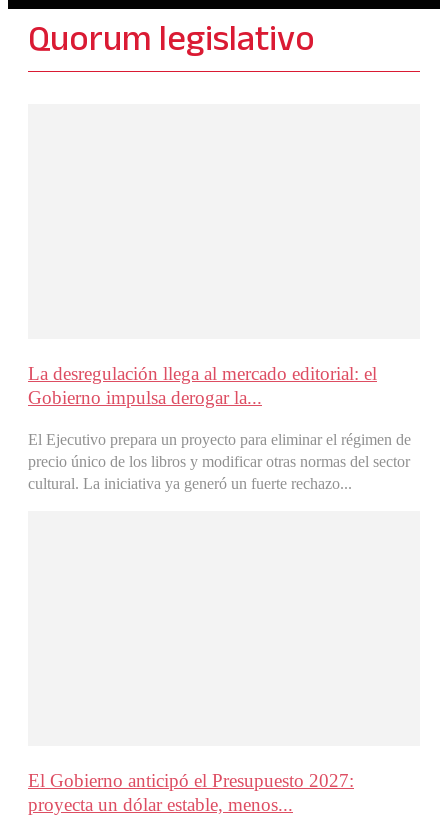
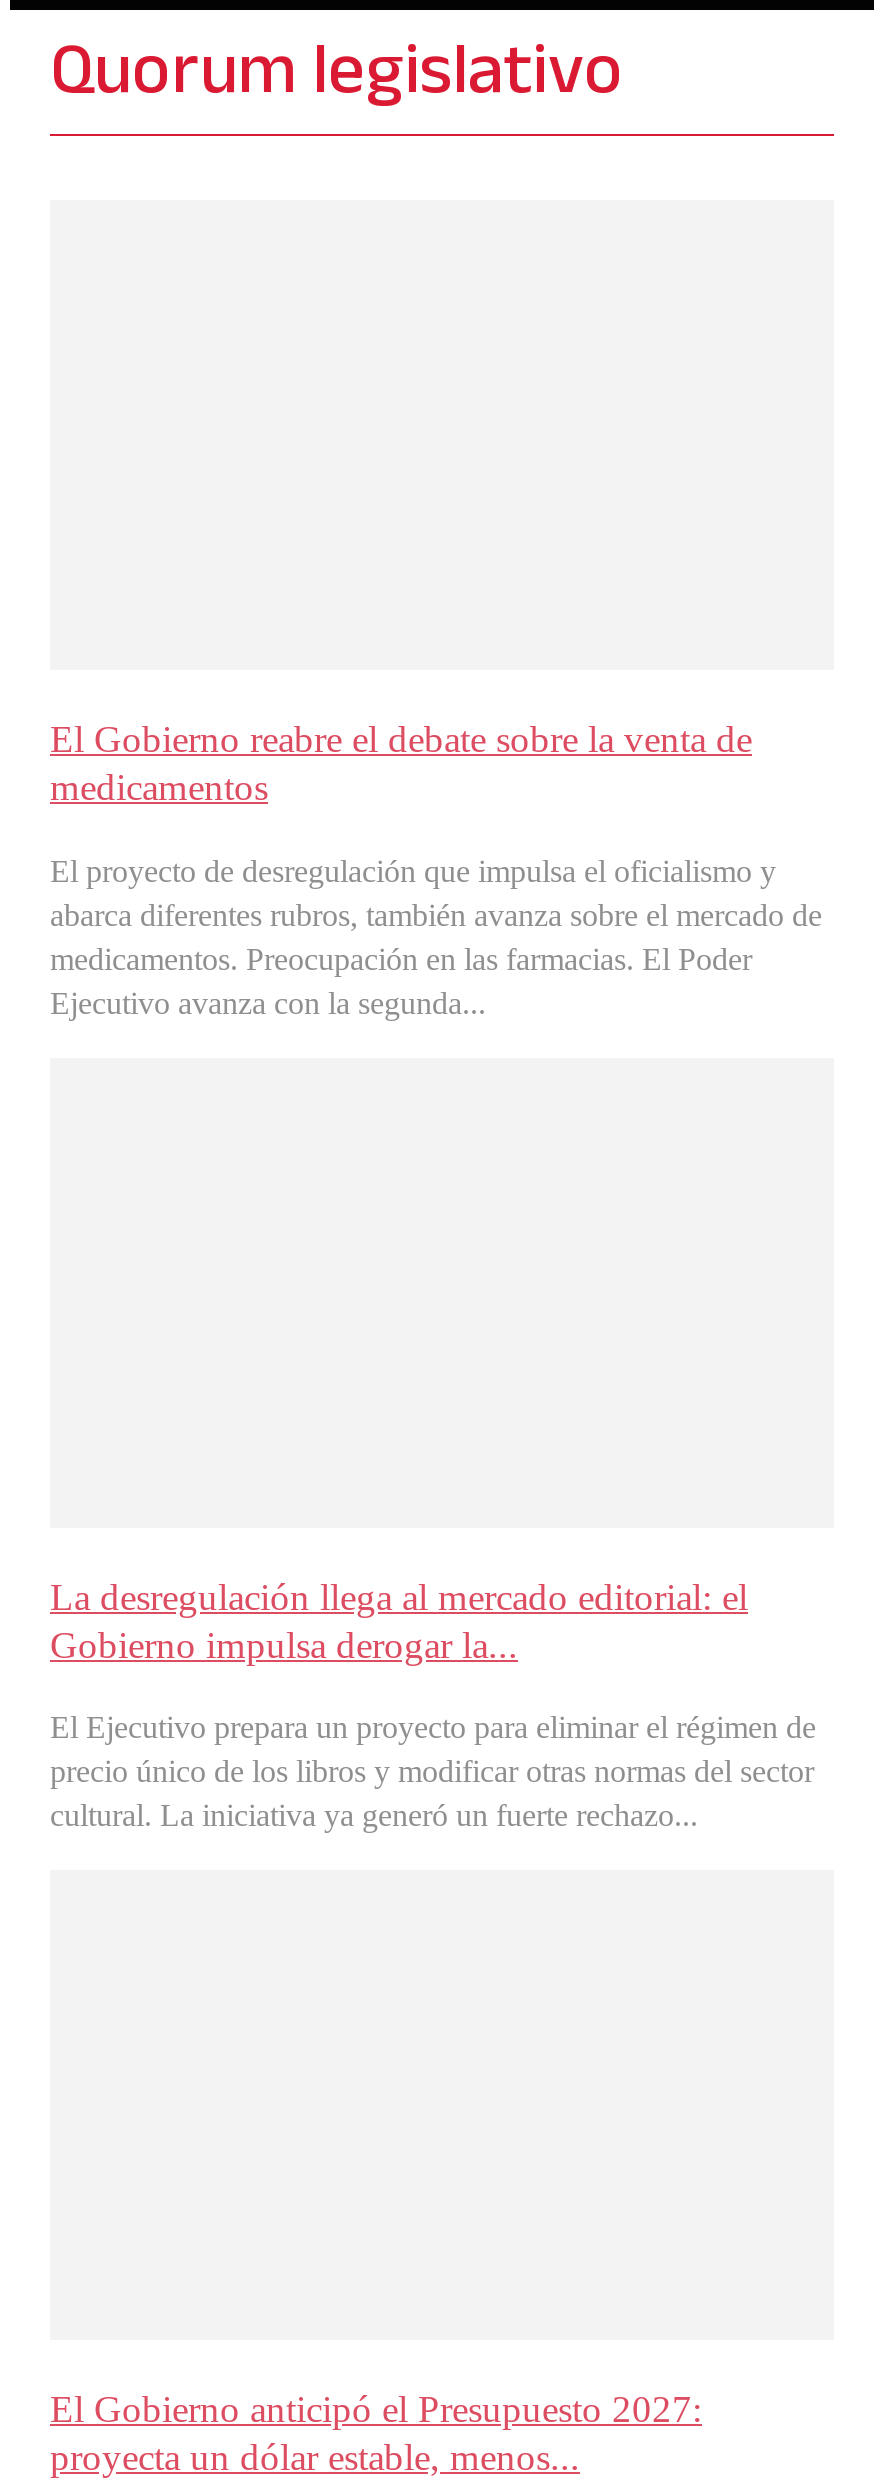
none -> [50,718,822,1020] El Gobierno reabre el debate sobre la venta de | medicamentos | El proyecto de desregulación que impulsa el oficialismo y | abarca diferentes rubros, también avanza sobre el mercado de | medicamentos. Preocupación en las farmacias. El Poder | Ejecutivo avanza con la segunda...

